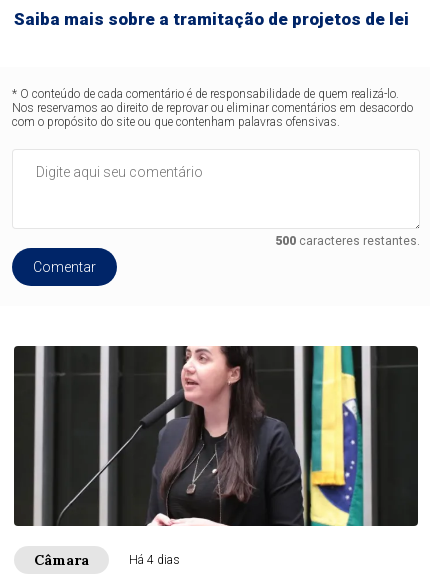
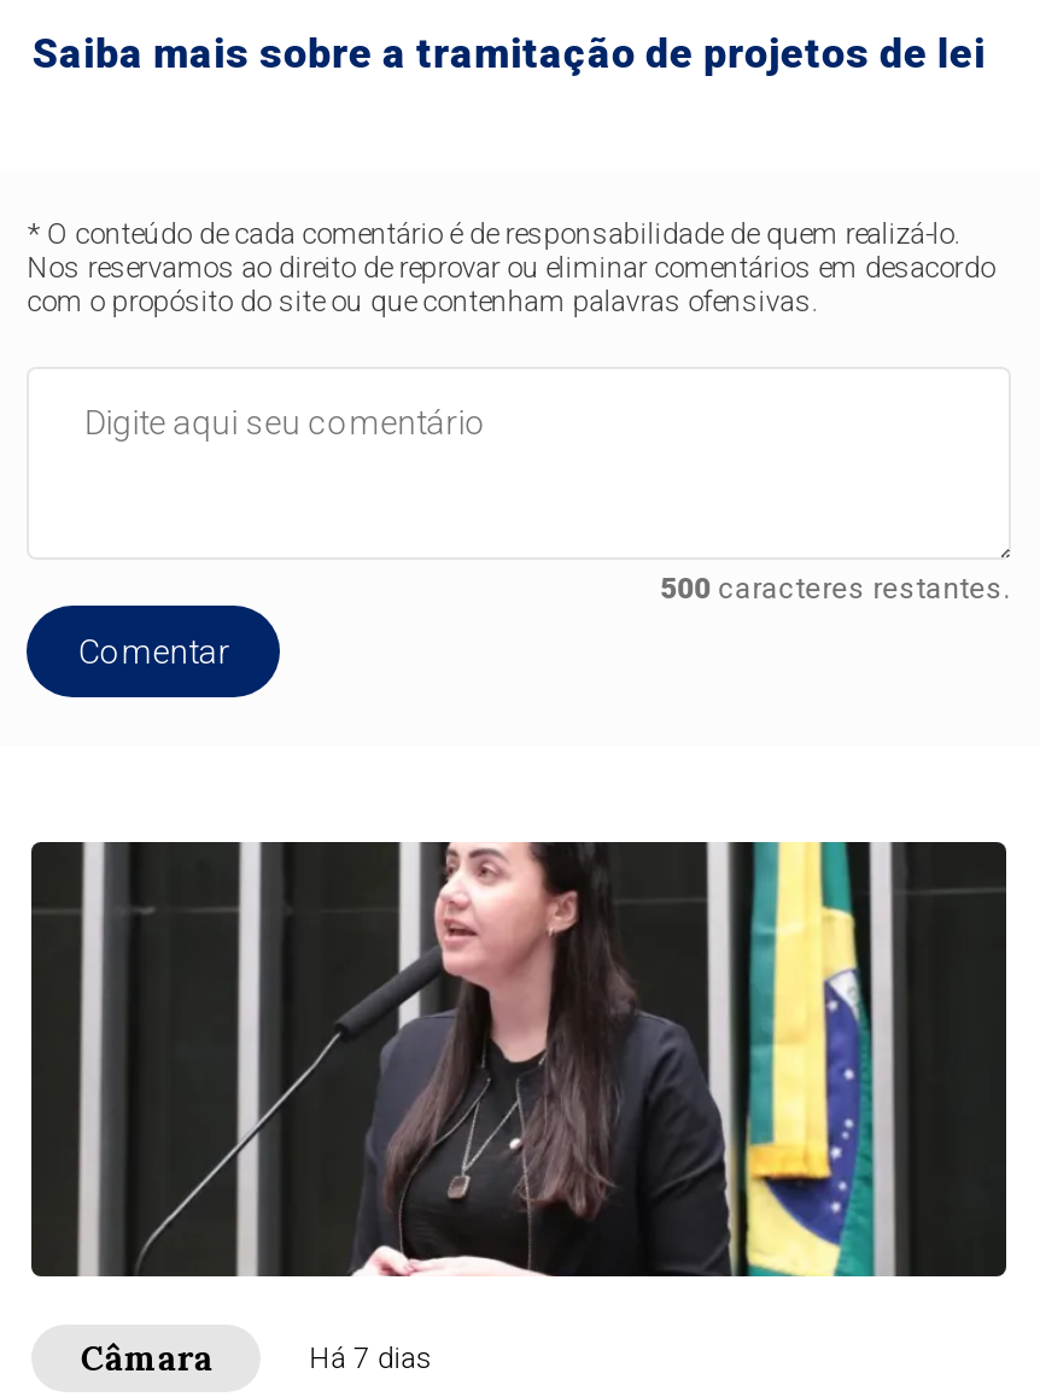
[129,552,180,566] Há 4 dias -> [310,1340,433,1374] Há 7 dias

